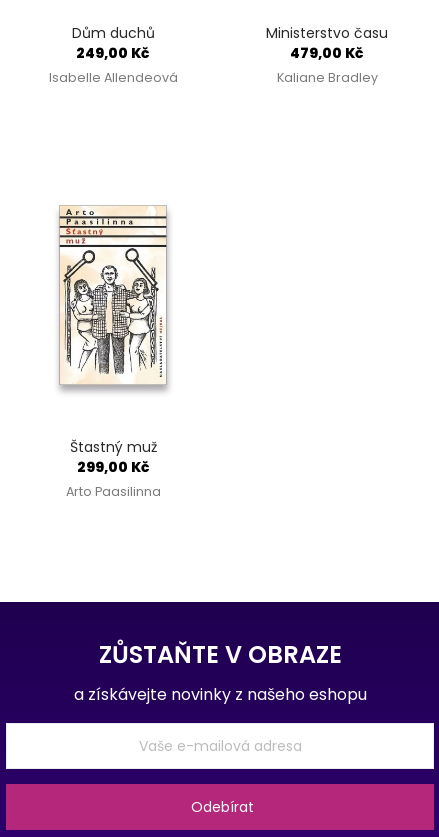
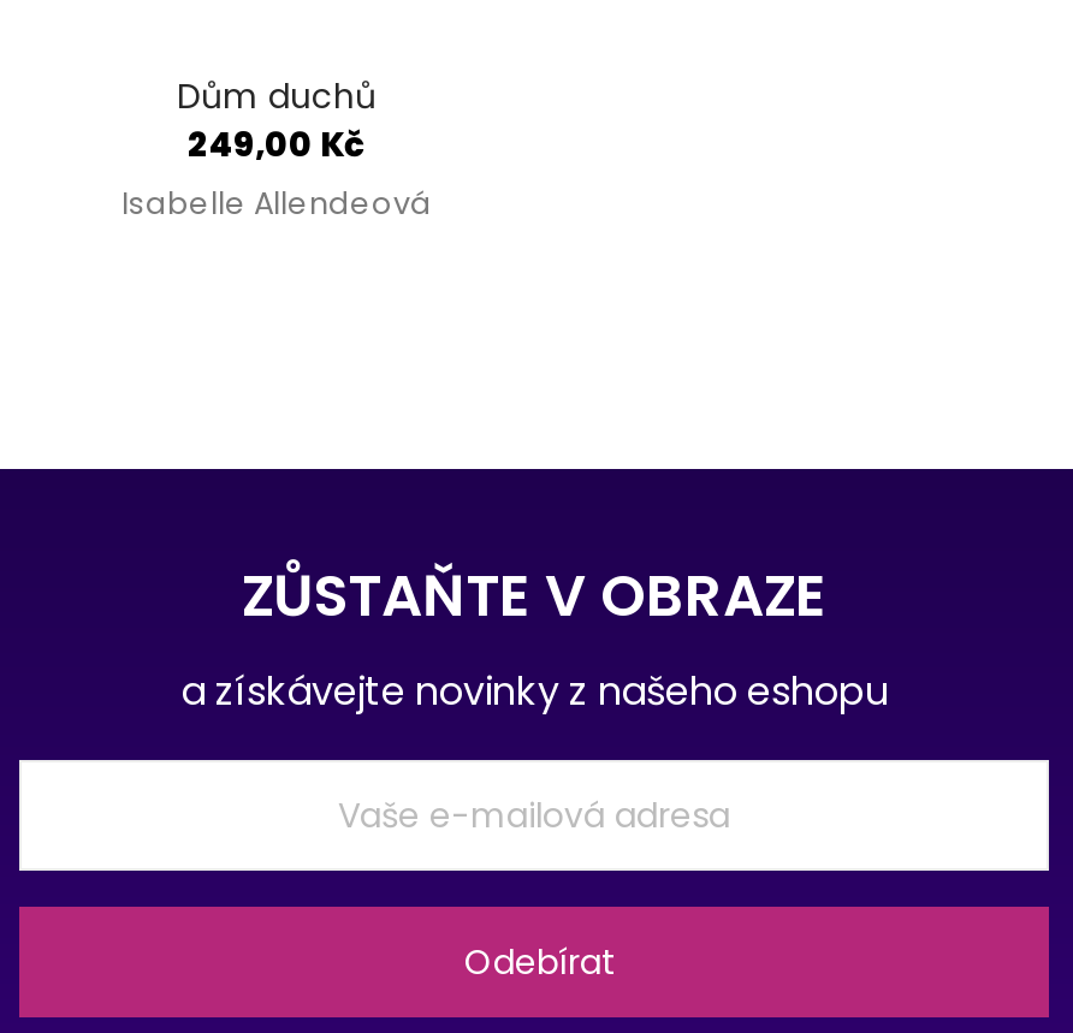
[266,23,388,86] Ministerstvo času | 479,00 Kč | Kaliane Bradley -> none
[58,205,169,392] [image] -> none
[65,436,160,499] Štastný muž | 299,00 Kč | Arto Paasilinna -> none

